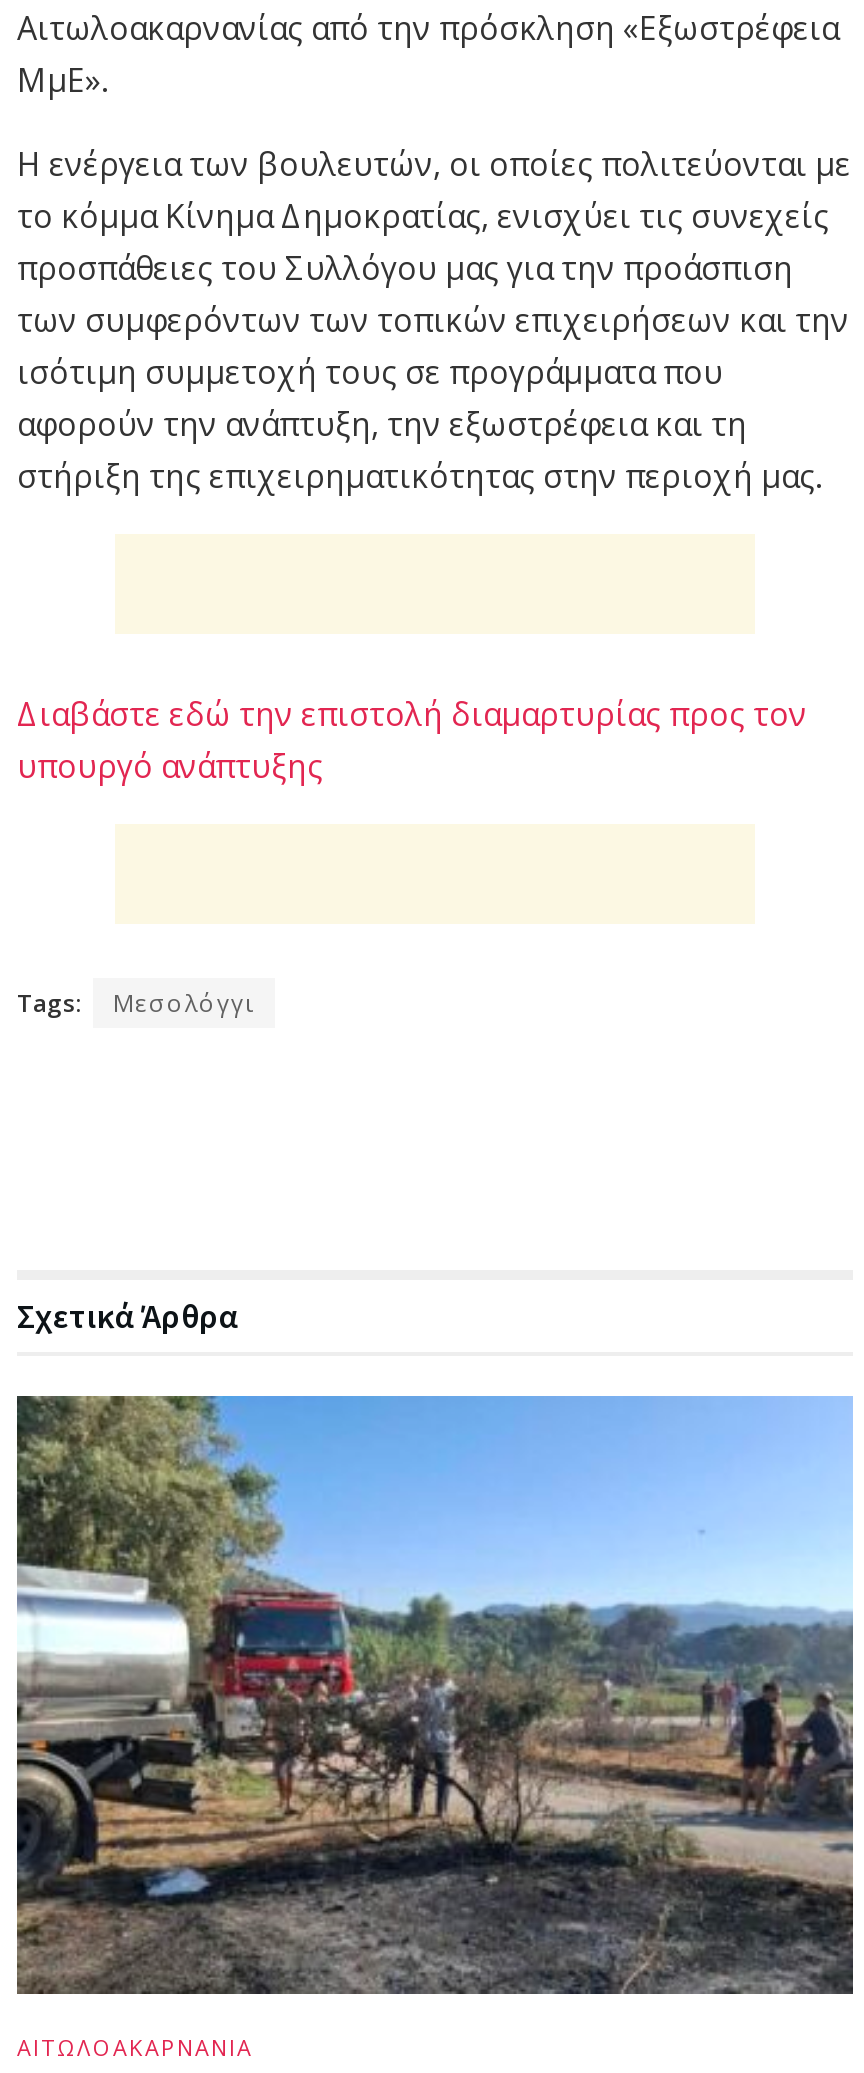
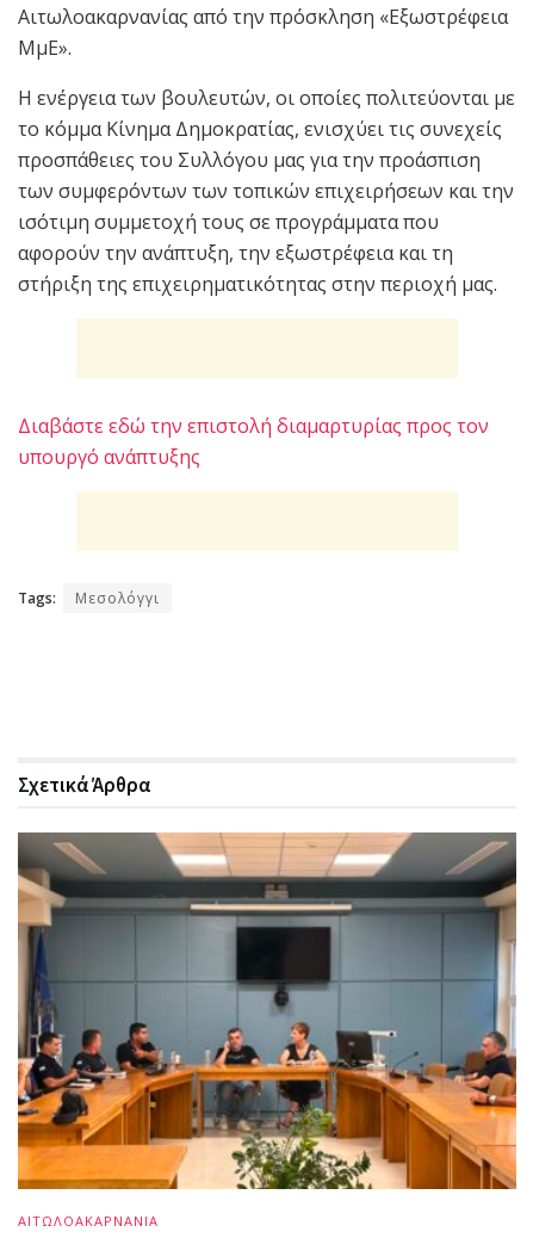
[15,1394,855,1996] [image] -> [17,831,517,1190] [image]

